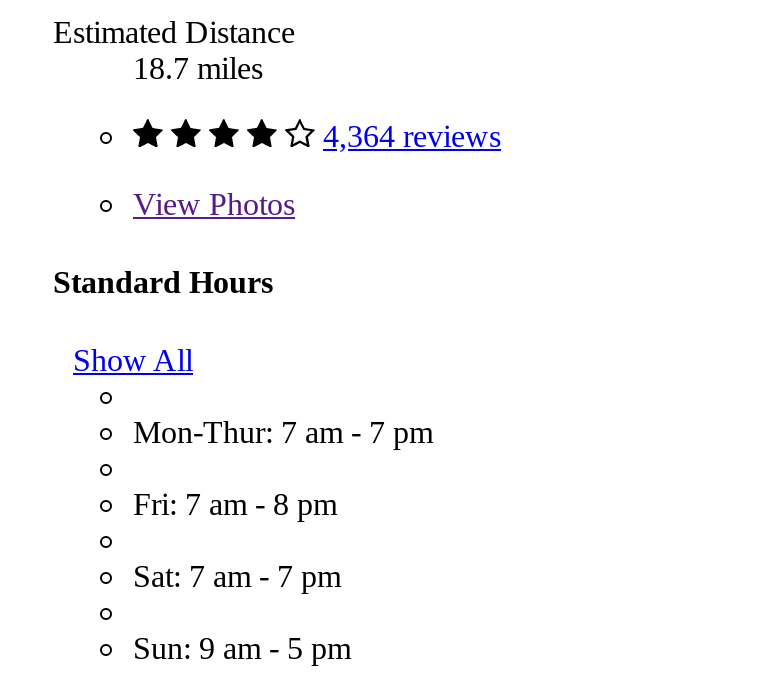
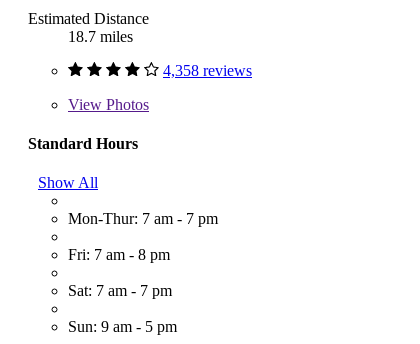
[323,118,501,152] 4,364 reviews -> [163,61,252,78] 4,358 reviews

